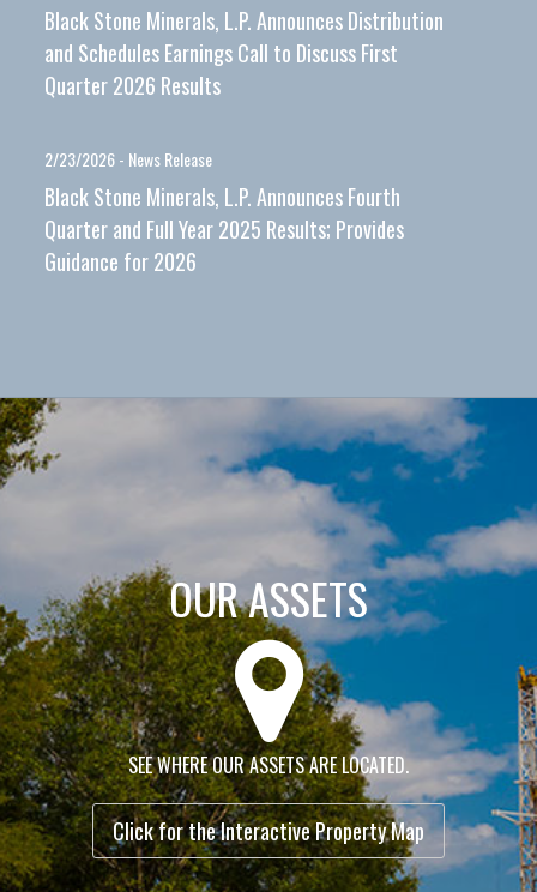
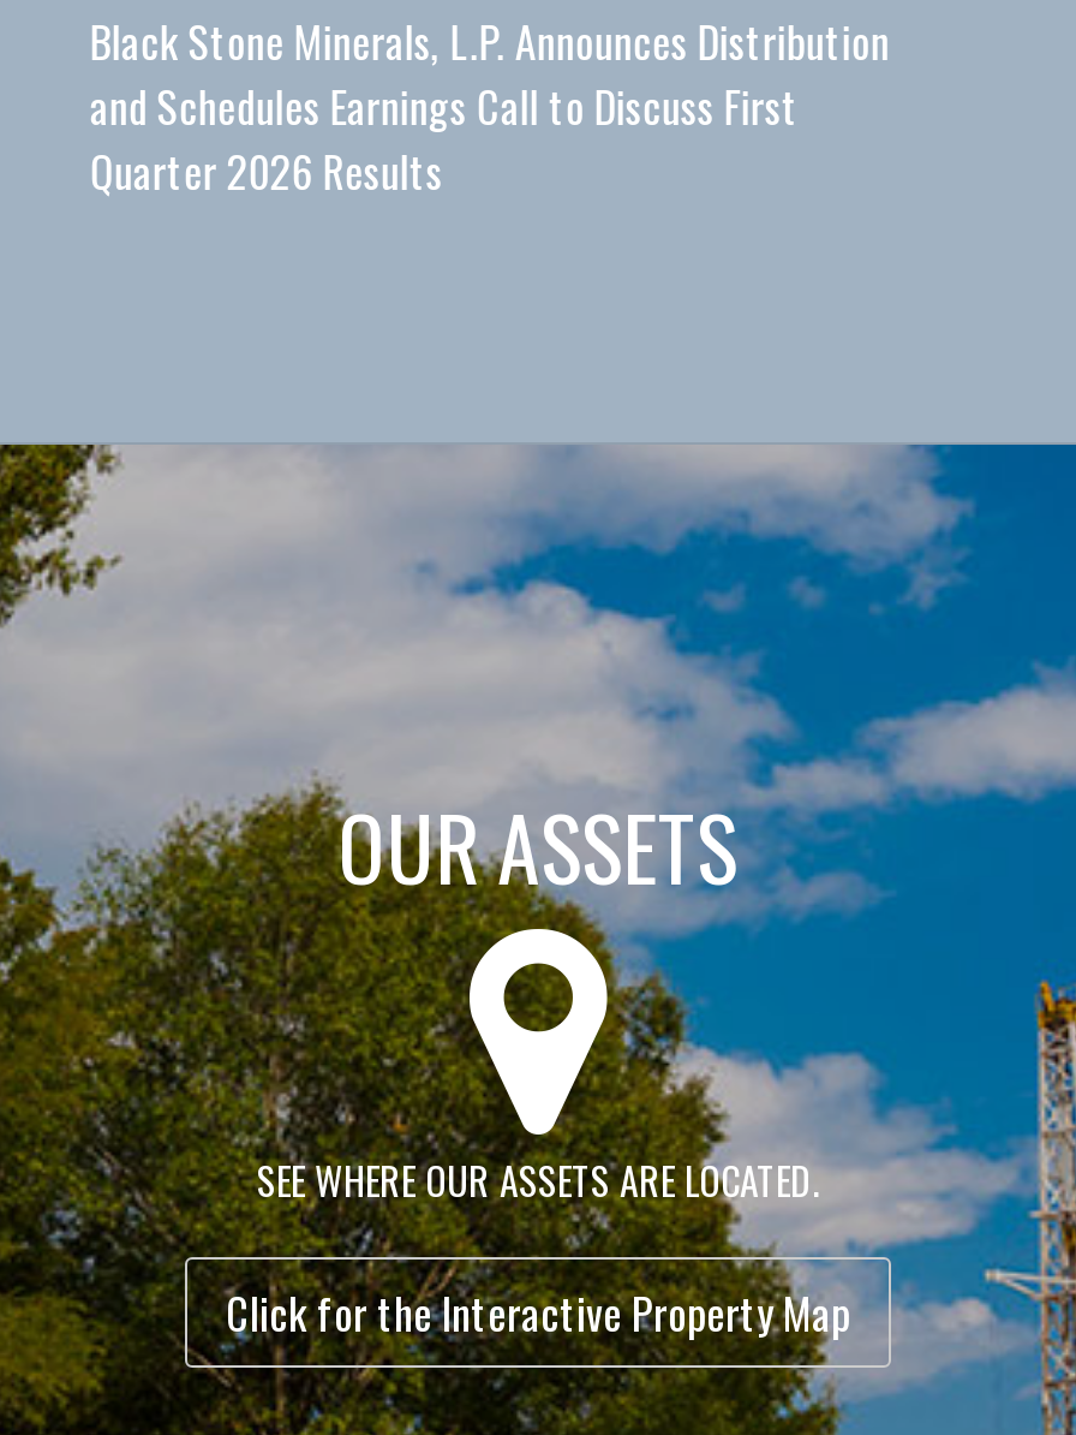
[45,146,404,277] 2/23/2026 - News Release | Black Stone Minerals, L.P. Announces Fourth | Quarter and Full Year 2025 Results; Provides | Guidance for 2026 -> none

